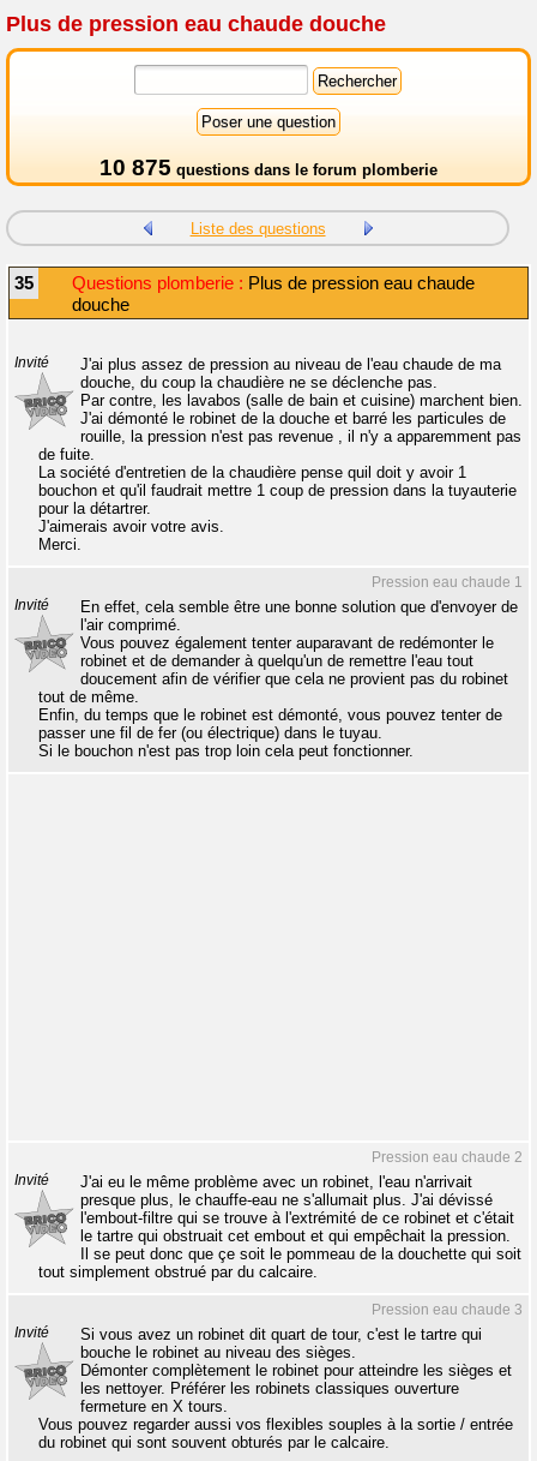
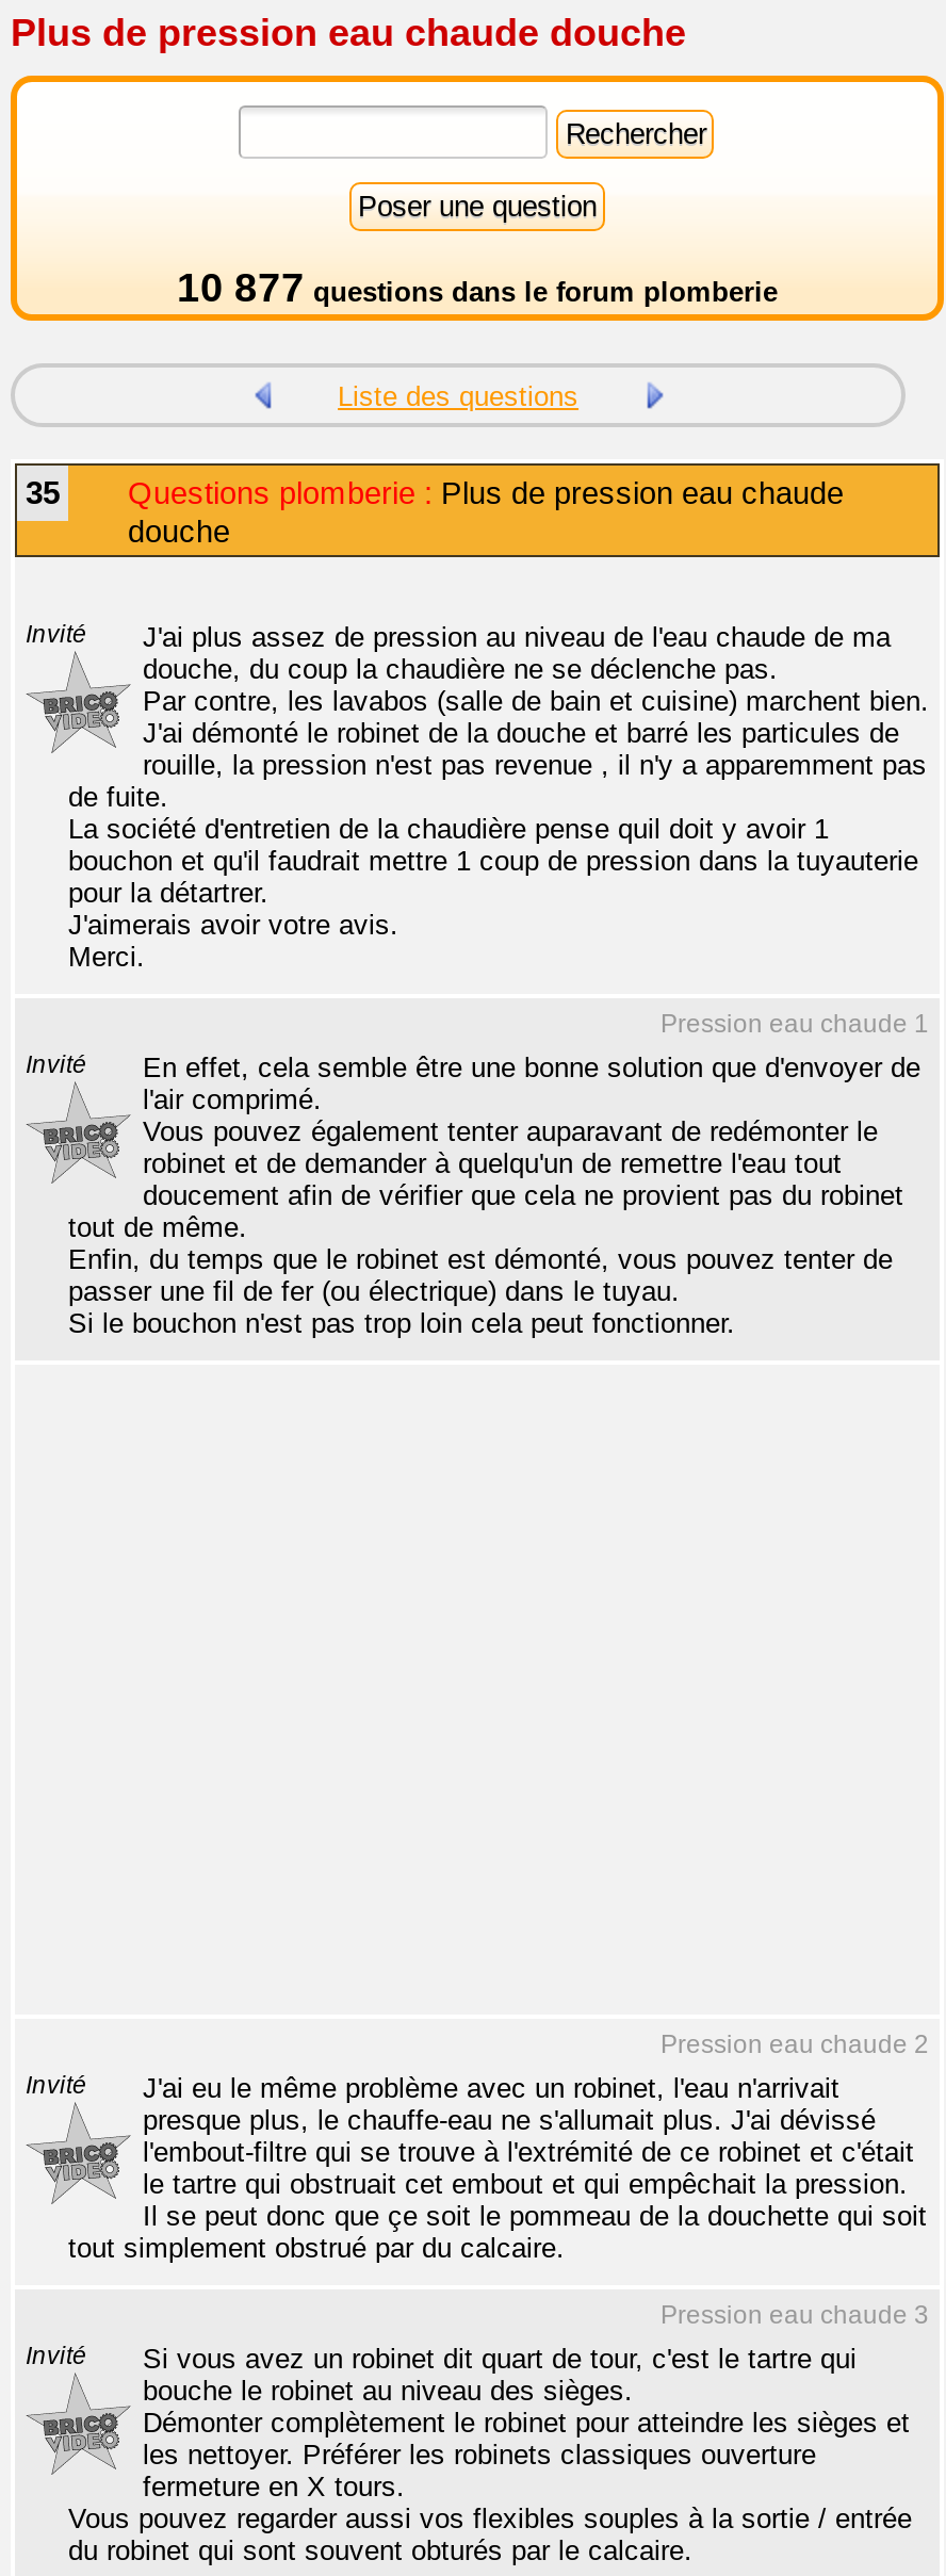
[99,155,438,180] 10 875 questions dans le forum plomberie -> [177,265,778,310] 10 877 questions dans le forum plomberie

